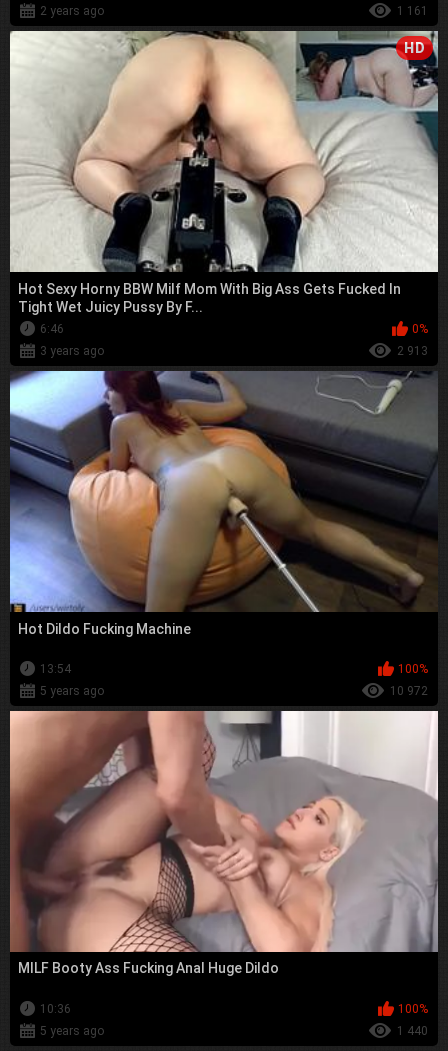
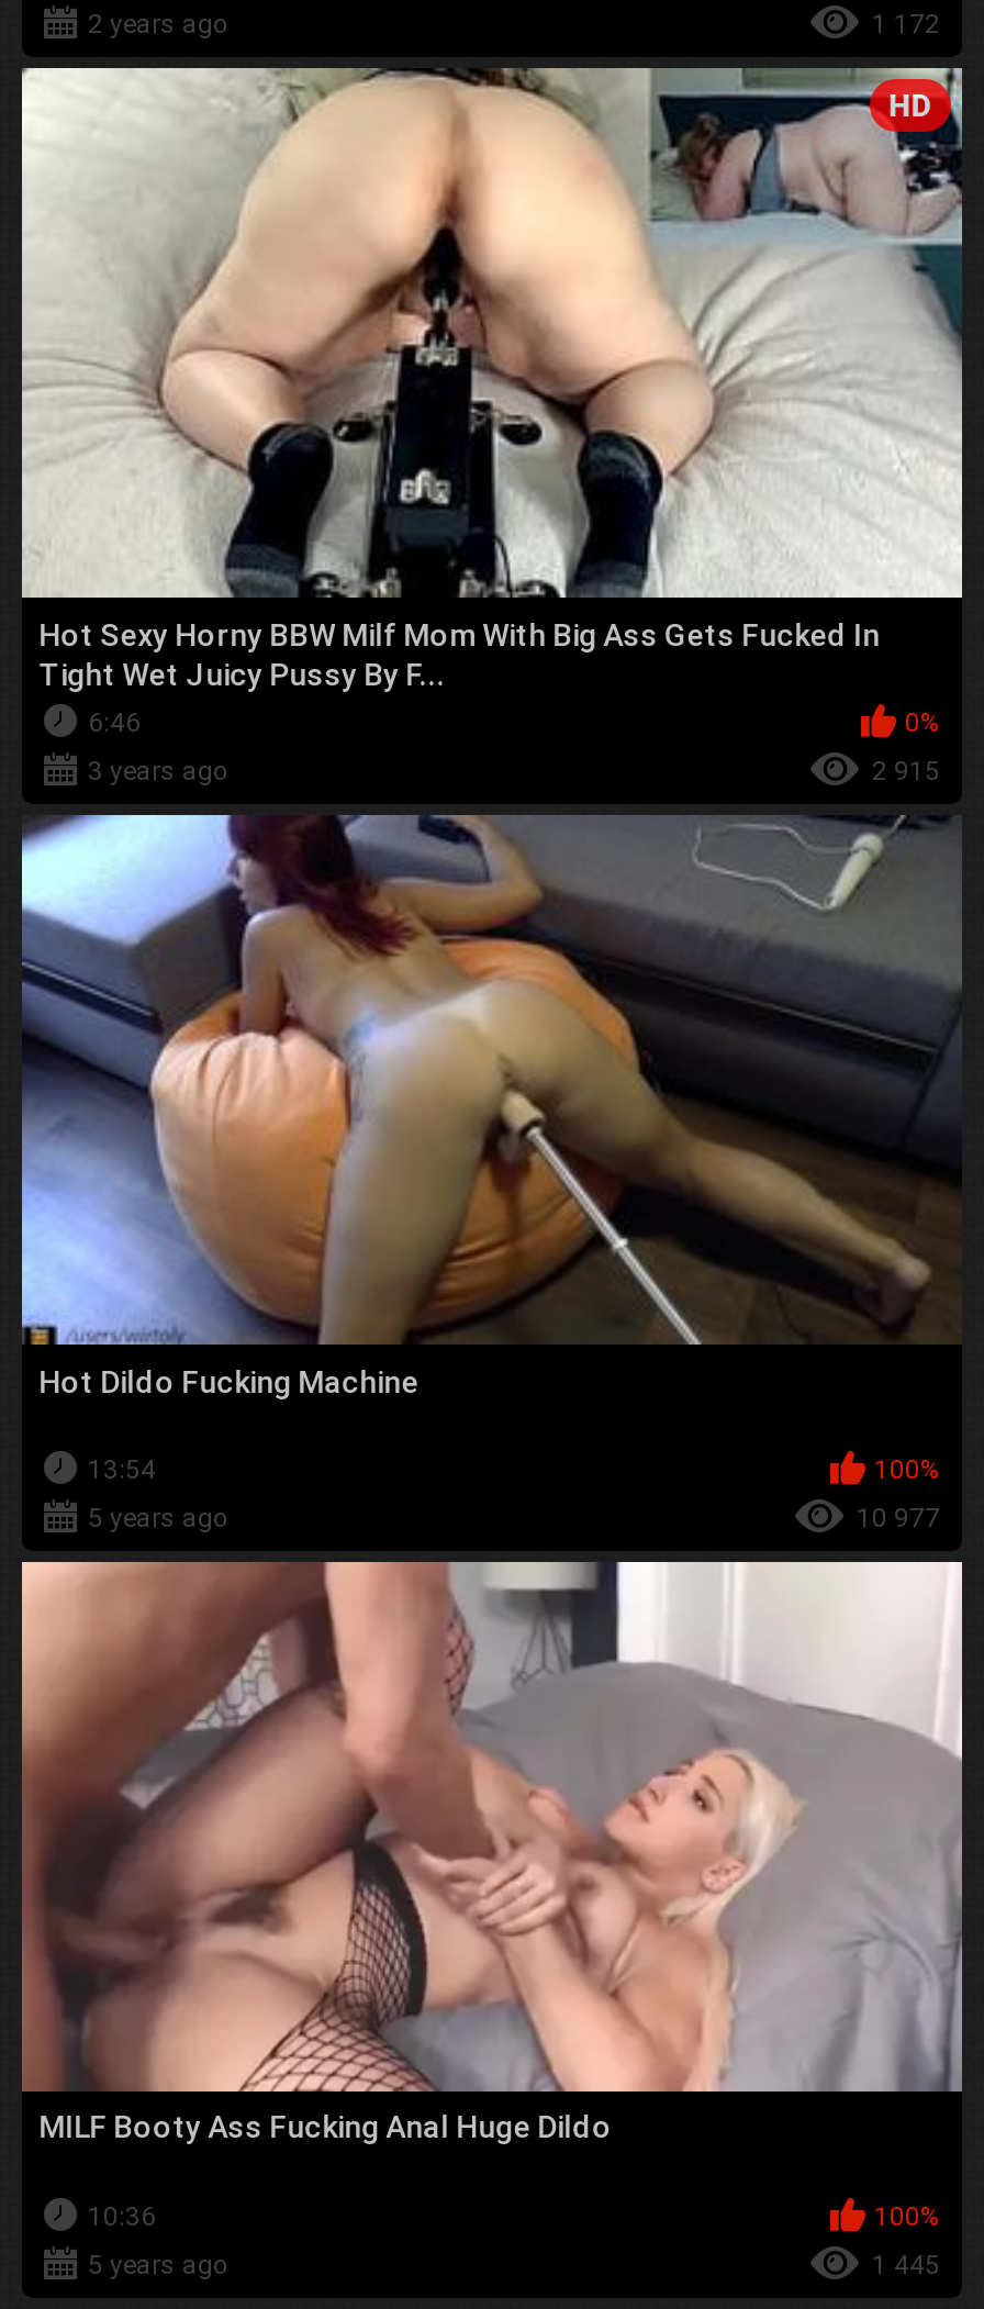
[397,4,428,18] 1 161 -> [872,10,940,40] 1 172
[397,344,428,358] 2 913 -> [872,756,940,787] 2 915
[390,684,428,698] 10 972 -> [857,1502,940,1533] 10 977
[397,1024,428,1038] 1 440 -> [872,2249,940,2280] 1 445

